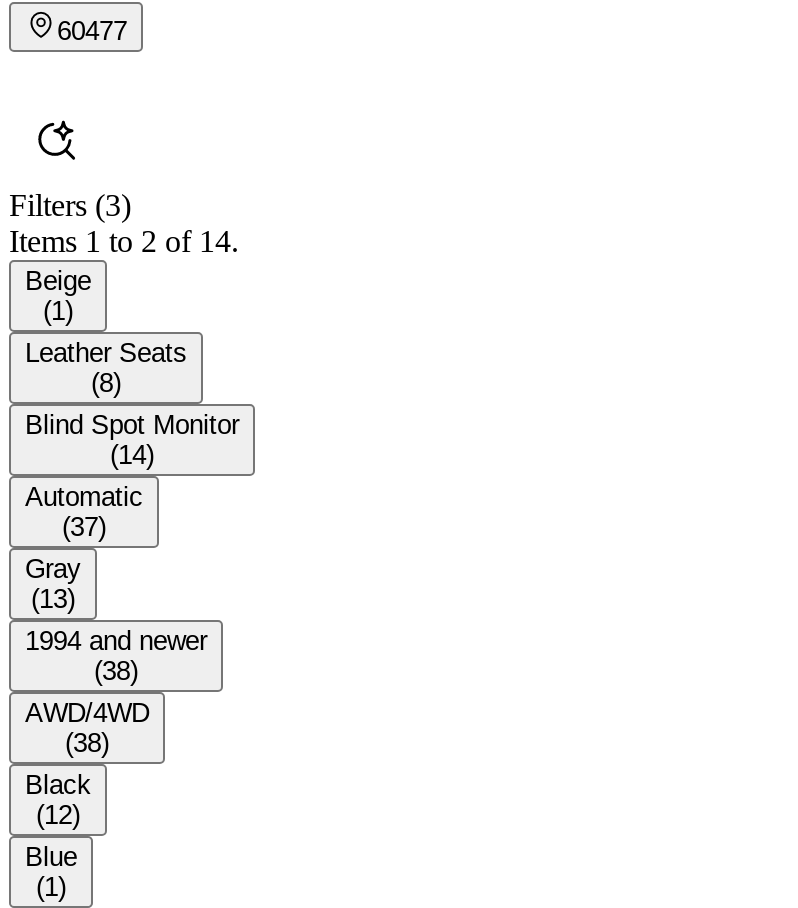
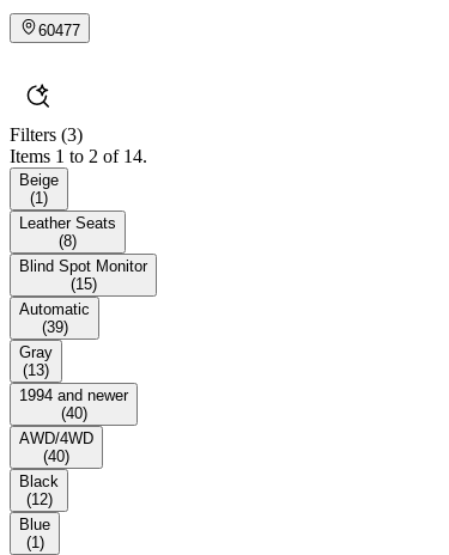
[110,440,154,470] (14) -> [70,275,96,293] (15)
[62,512,106,542] (37) -> [41,318,68,336] (39)
[94,656,138,686] (38) -> [60,404,87,422] (40)
[65,728,109,758] (38) -> [43,447,69,465] (40)

